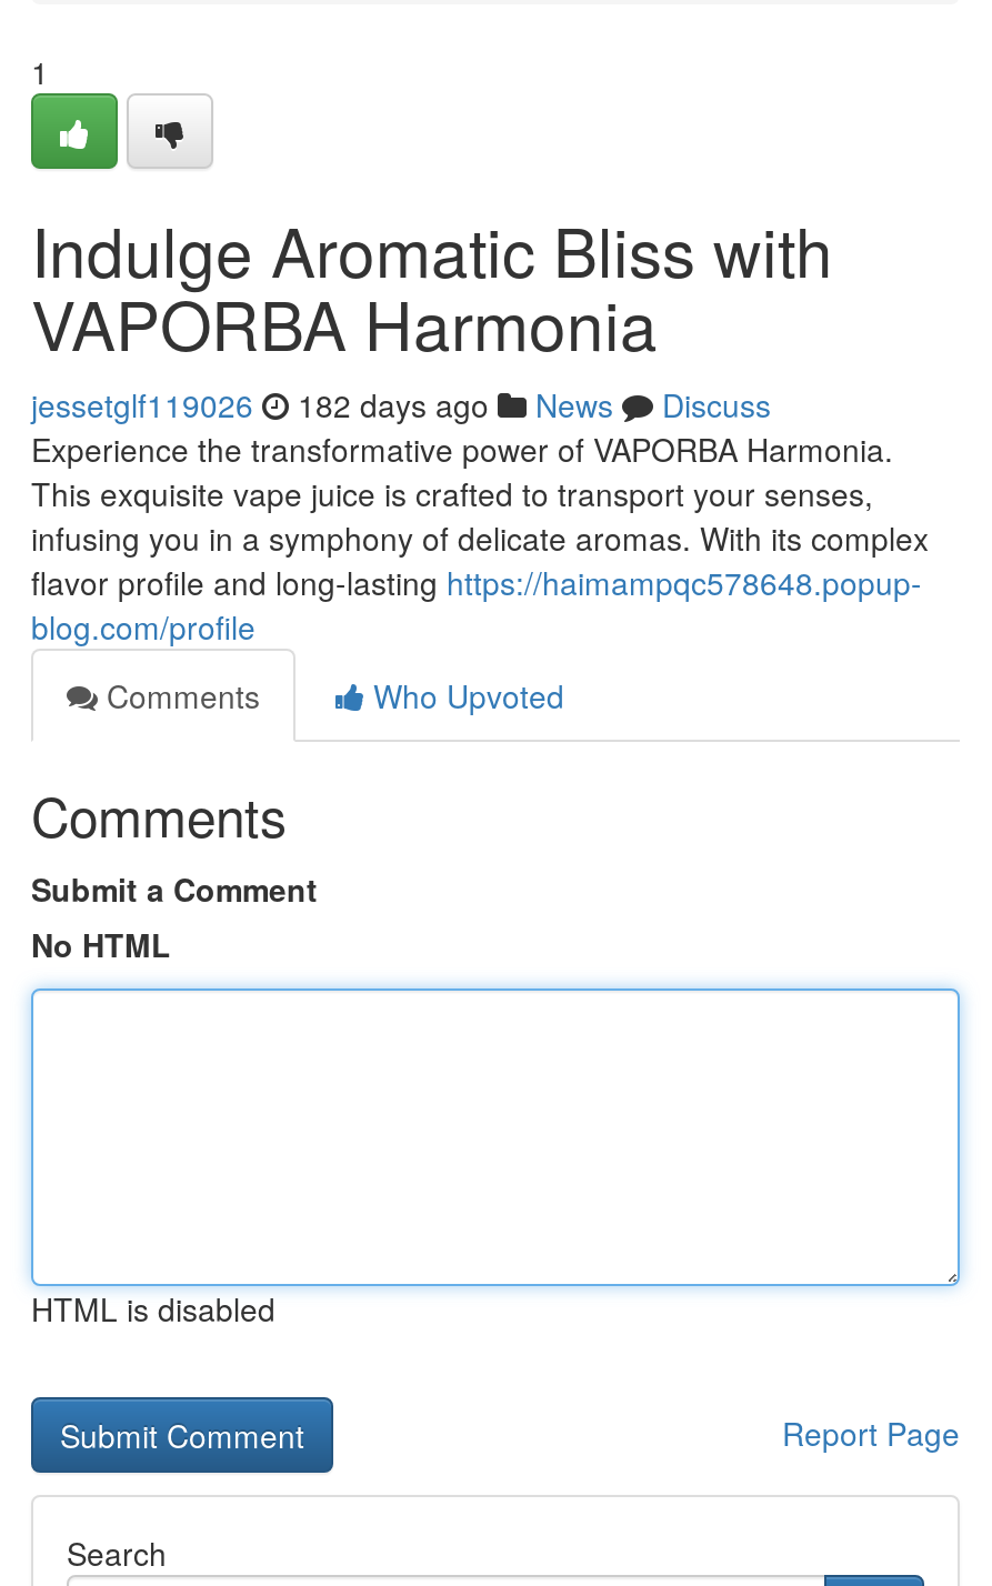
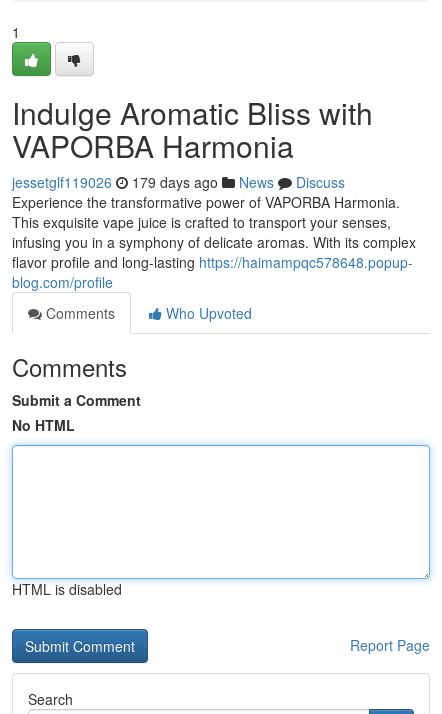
[31,382,771,426] jessetglf119026 182 days ago News Discuss -> [12,172,345,192] jessetglf119026 179 days ago News Discuss

